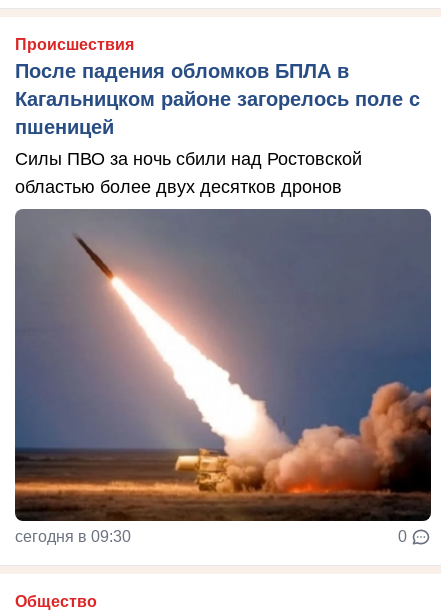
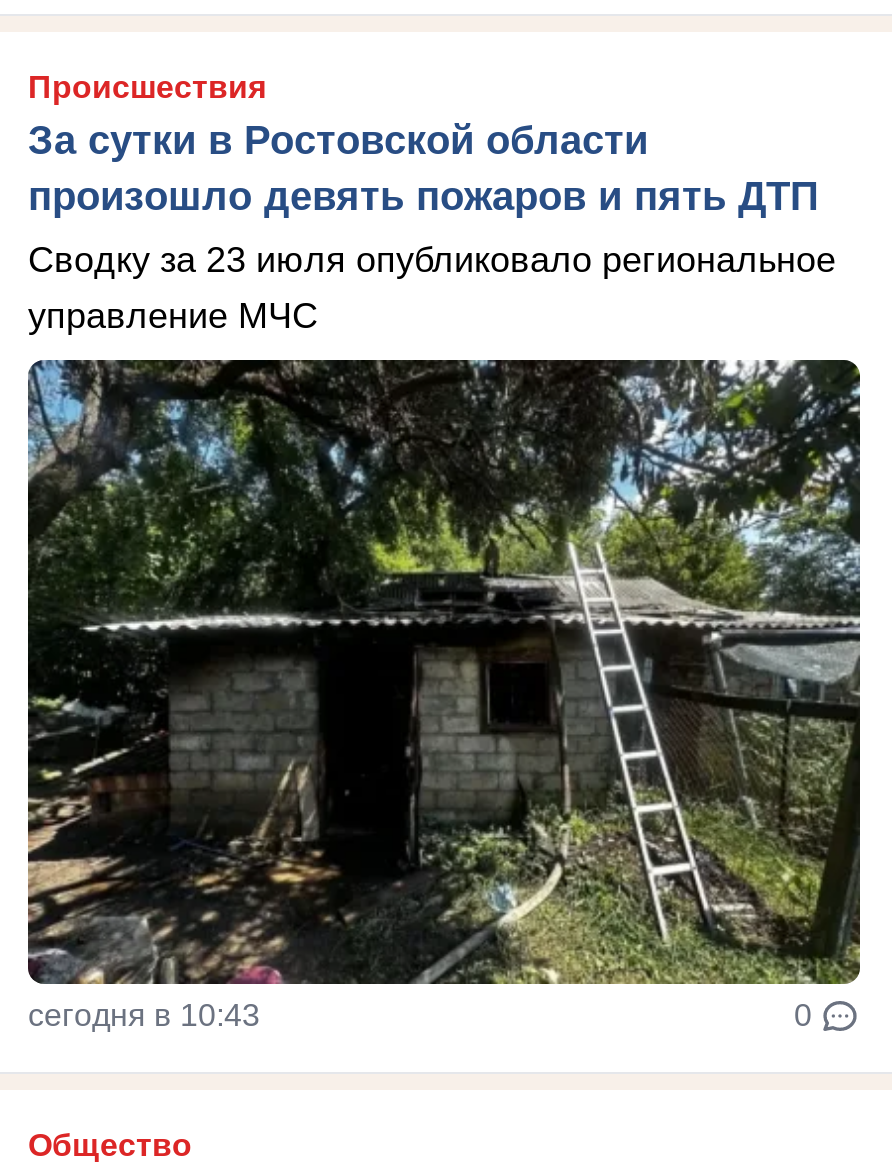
[15,60,420,138] После падения обломков БПЛА в | Кагальницком районе загорелось поле с | пшеницей -> [28,118,818,218] За сутки в Ростовской области | произошло девять пожаров и пять ДТП
[15,149,362,197] Силы ПВО за ночь сбили над Ростовской | областью более двух десятков дронов -> [28,240,836,336] Сводку за 23 июля опубликовало региональное | управление МЧС
[14,208,432,545] [image] | сегодня в 09:30 -> [26,360,862,1032] [image] | сегодня в 10:43

